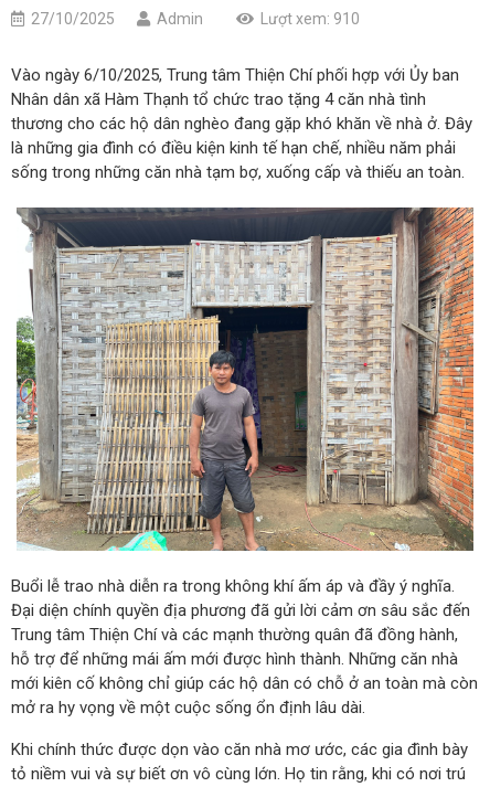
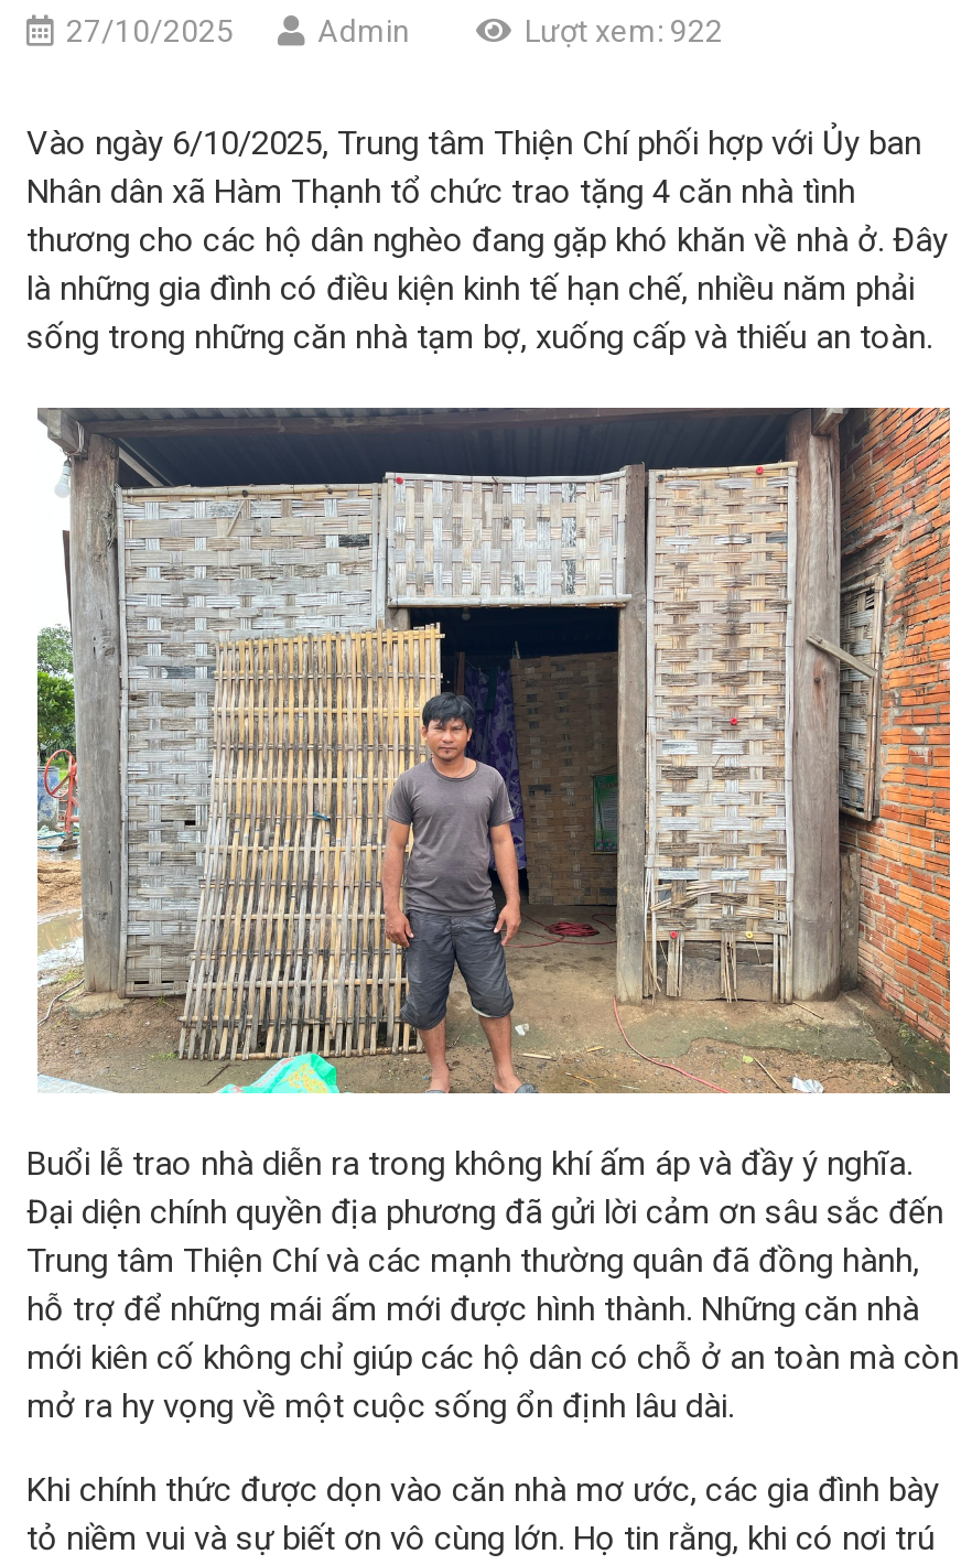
[260,10,360,28] Lượt xem: 910 -> [525,13,723,48] Lượt xem: 922

